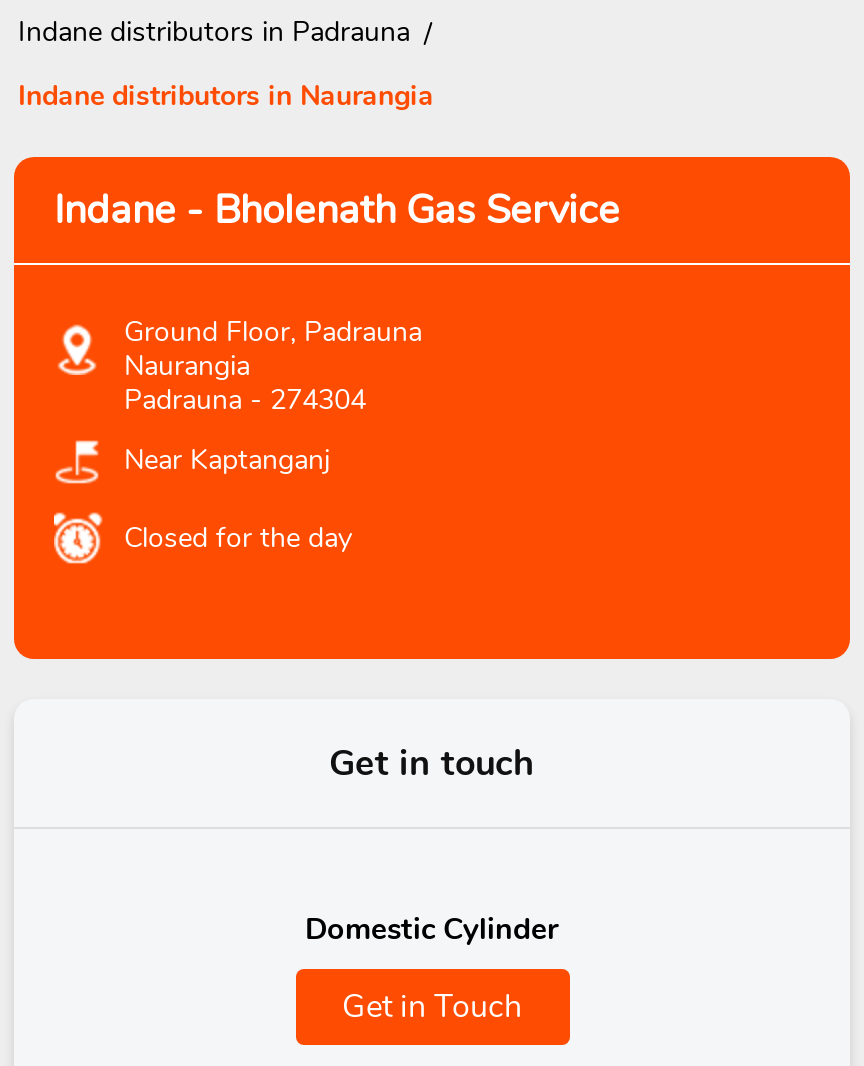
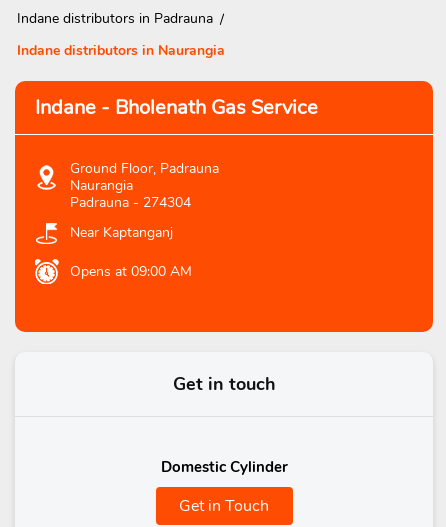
[124,519,352,557] Closed for the day -> [70,262,192,281] Opens at 09:00 AM

